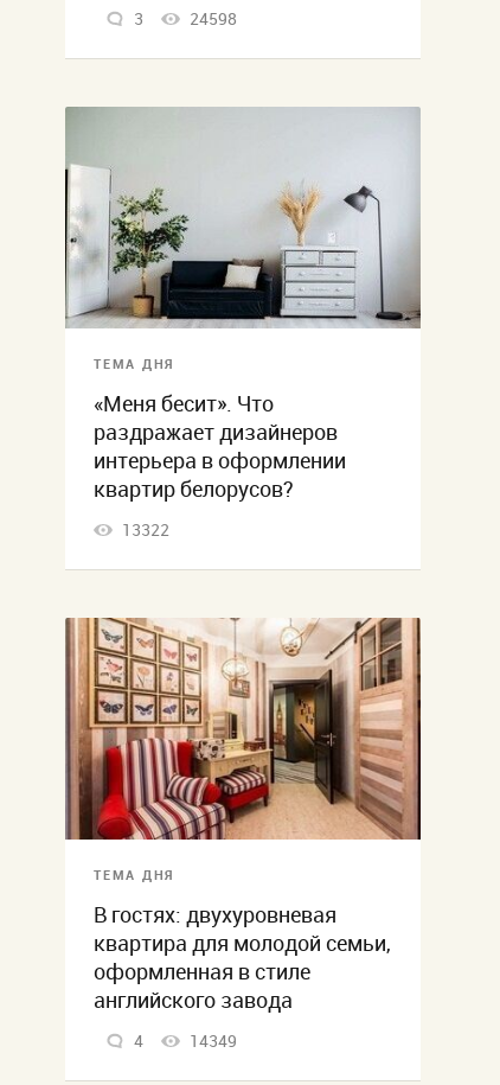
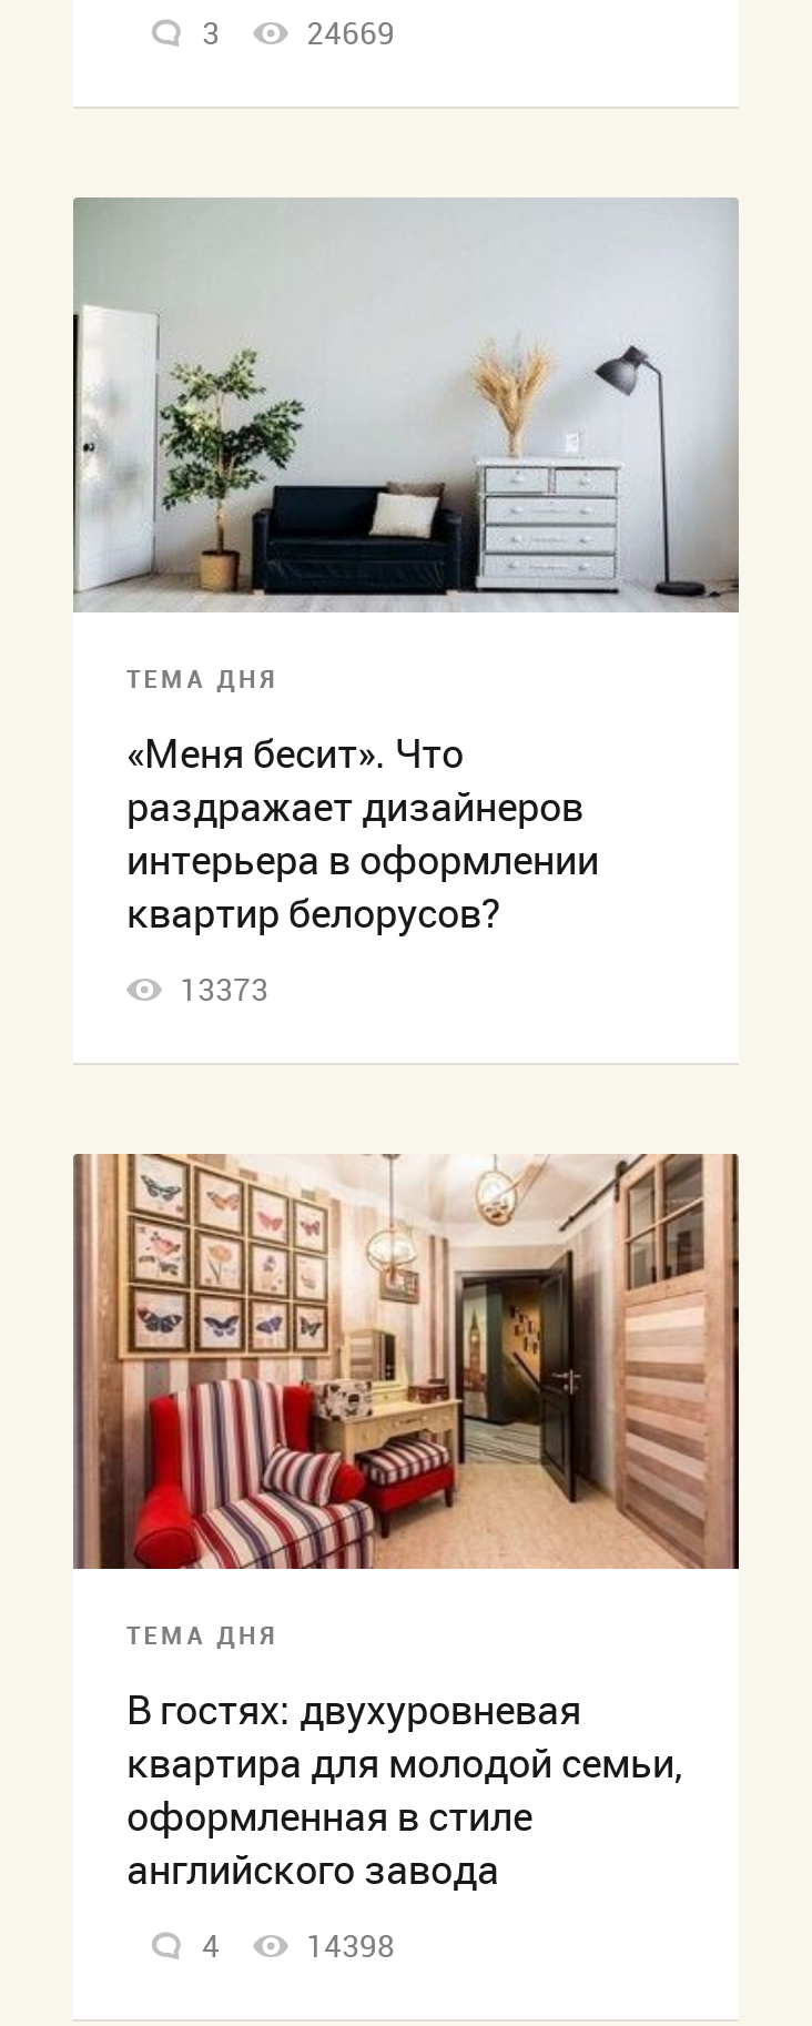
[190,9,237,28] 24598 -> [306,16,395,51] 24669
[122,521,169,540] 13322 -> [180,972,268,1007] 13373
[190,1032,237,1051] 14349 -> [306,1928,395,1964] 14398

